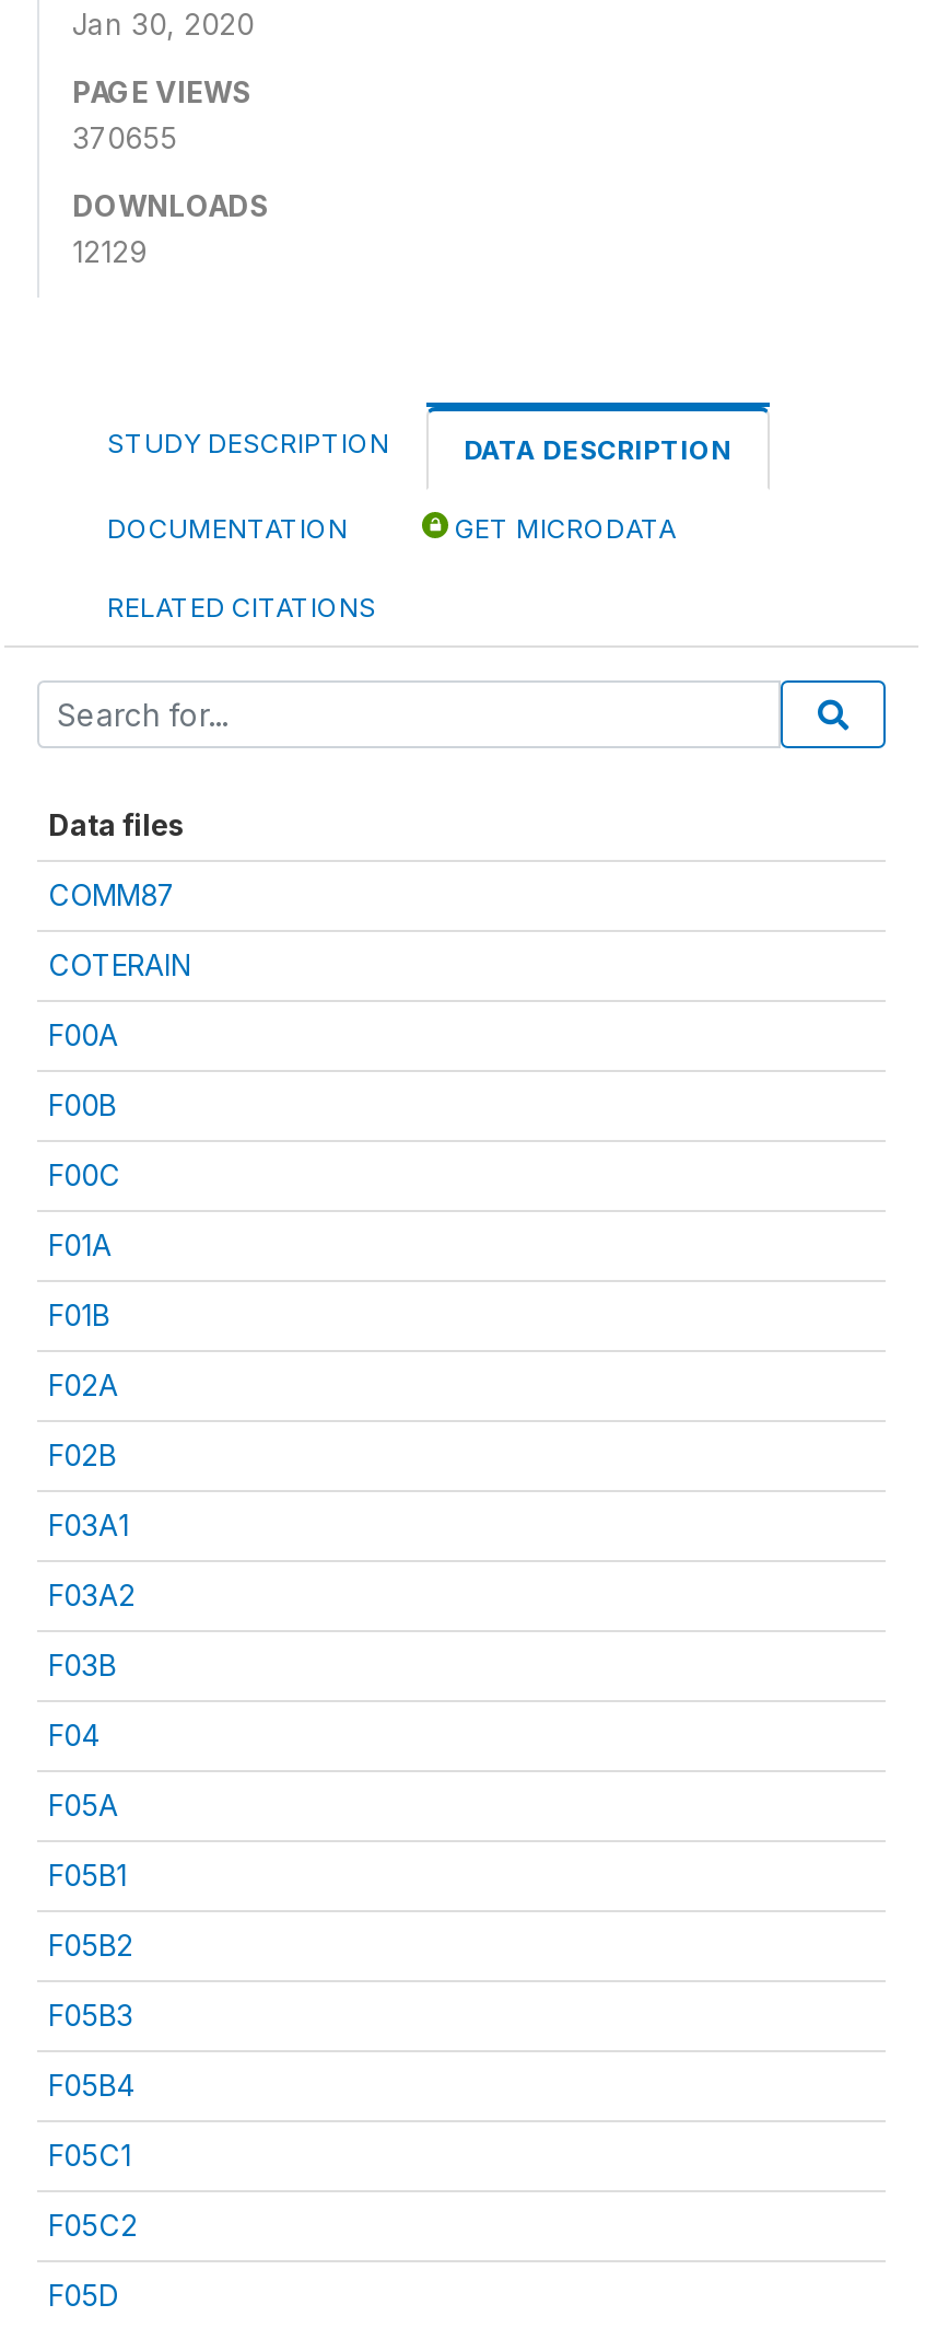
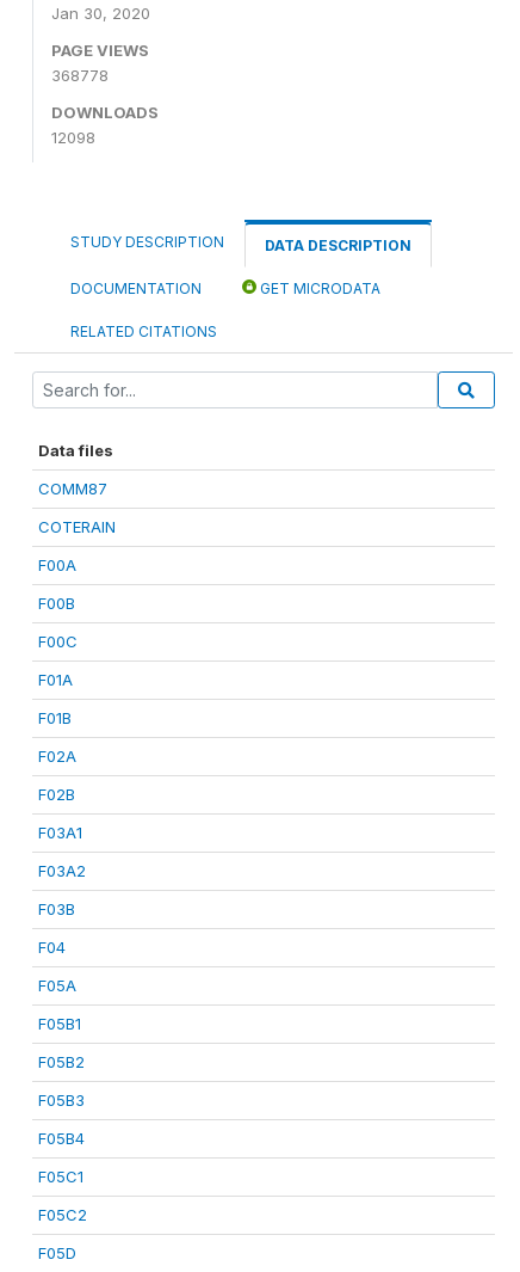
[72,120,177,155] 370655 -> [51,66,109,85] 368778
[72,234,147,269] 12129 -> [51,128,95,147] 12098

